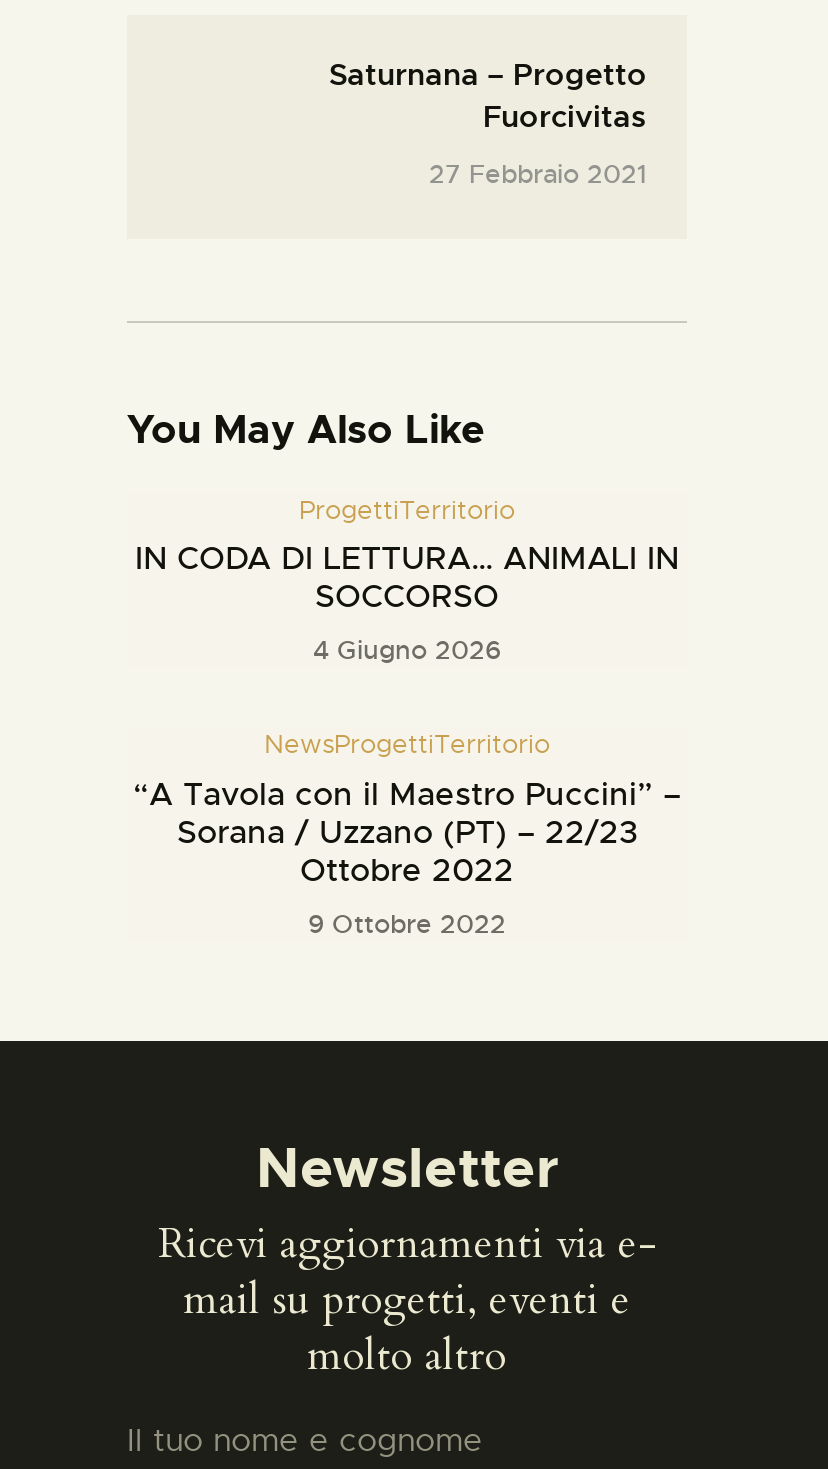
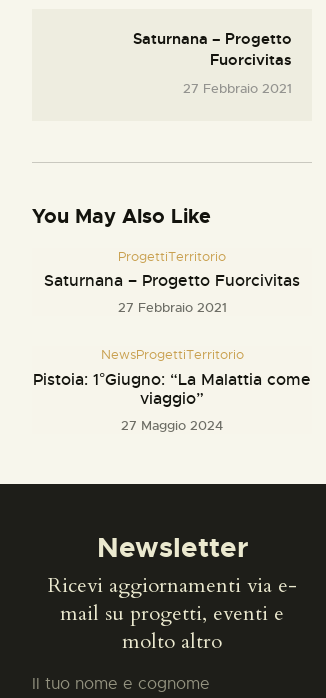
[135,540,679,668] IN CODA DI LETTURA… ANIMALI IN | SOCCORSO | 4 Giugno 2026 -> [44,271,300,316] Saturnana – Progetto Fuorcivitas | 27 Febbraio 2021
[133,775,681,941] “A Tavola con il Maestro Puccini” – | Sorana / Uzzano (PT) – 22/23 | Ottobre 2022 | 9 Ottobre 2022 -> [33,370,311,434] Pistoia: 1°Giugno: “La Malattia come | viaggio” | 27 Maggio 2024

